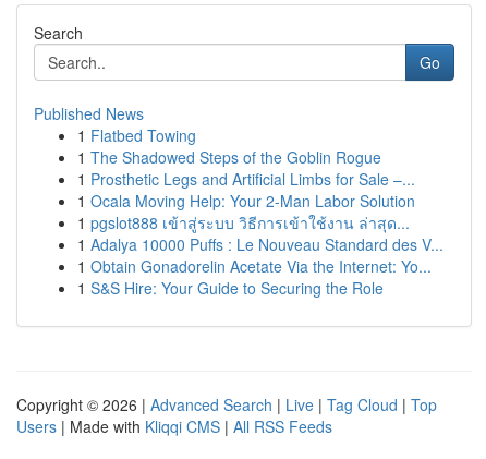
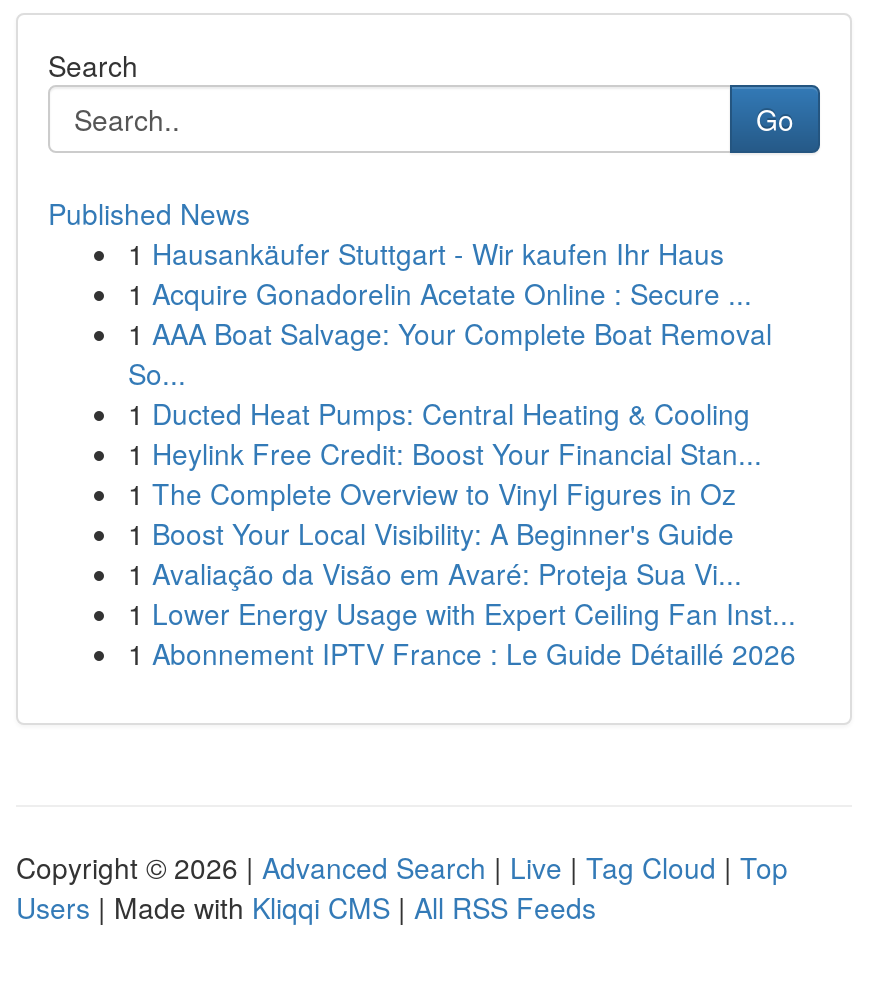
[77,124,444,299] 1 Flatbed Towing | 1 The Shadowed Steps of the Goblin Rogue | 1 Prosthetic Legs and Artificial Limbs for Sale –... | 1 Ocala Moving Help: Your 2-Man Labor Solution | 1 pgslot888 เข้าสู่ระบบ วิธีการเข้าใช้งาน ล่าสุด... | 1 Adalya 10000 Puffs : Le Nouveau Standard des V... | 1 Obtain Gonadorelin Acetate Via the Internet: Yo... | 1 S&S Hire: Your Guide to Securing the Role -> [128,233,796,673] 1 Hausankäufer Stuttgart - Wir kaufen Ihr Haus | 1 Acquire Gonadorelin Acetate Online : Secure ... | 1 AAA Boat Salvage: Your Complete Boat Removal | So... | 1 Ducted Heat Pumps: Central Heating & Cooling | 1 Heylink Free Credit: Boost Your Financial Stan... | 1 The Complete Overview to Vinyl Figures in Oz | 1 Boost Your Local Visibility: A Beginner's Guide | 1 Avaliação da Visão em Avaré: Proteja Sua Vi... | 1 Lower Energy Usage with Expert Ceiling Fan Inst... | 1 Abonnement IPTV France : Le Guide Détaillé 2026

